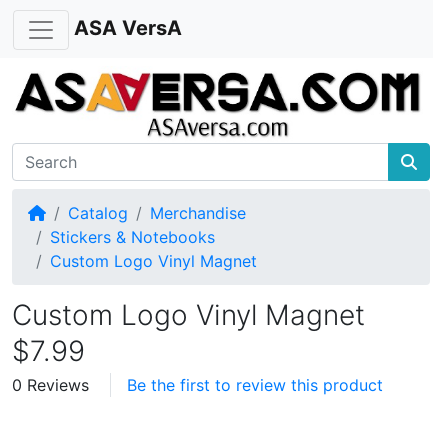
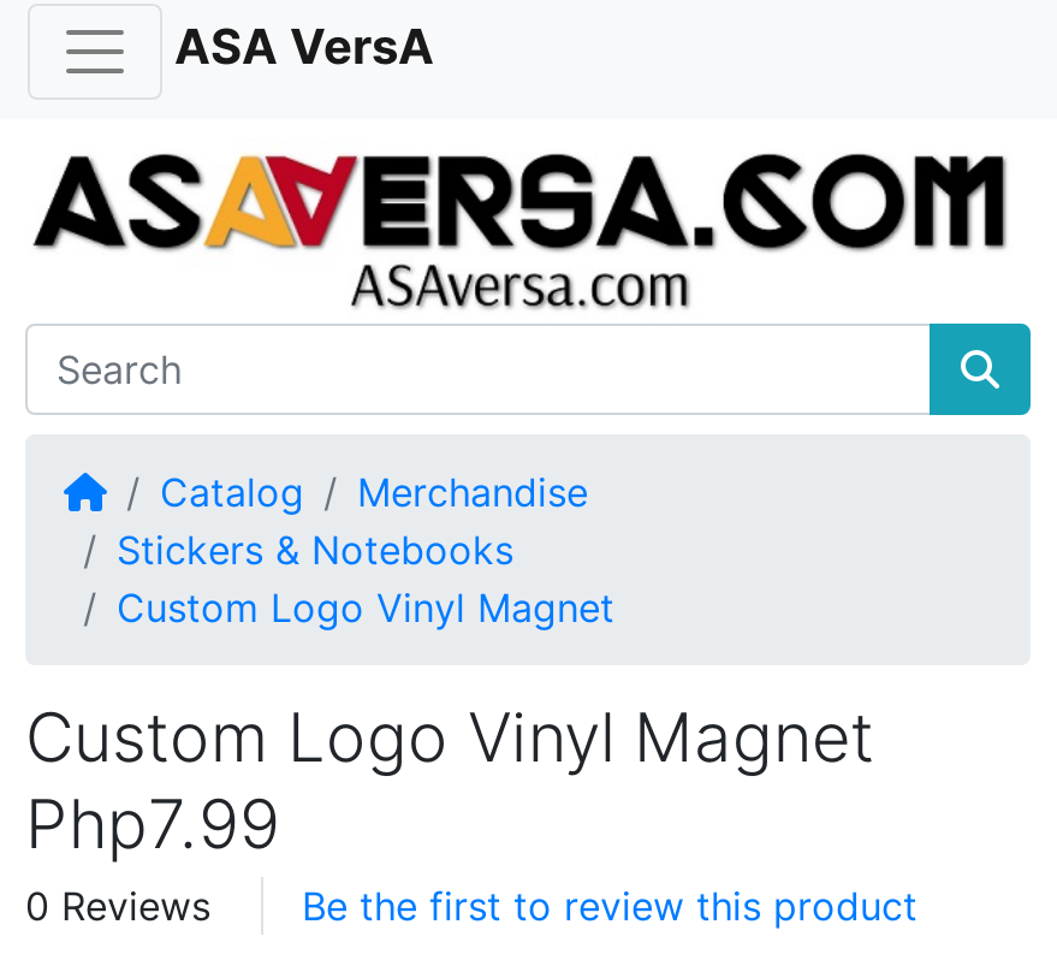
[12,333,85,367] $7.99 -> [25,782,280,864] Php7.99

